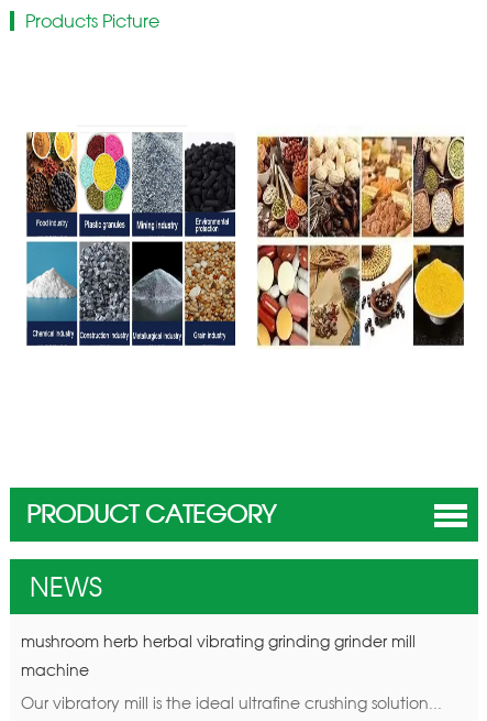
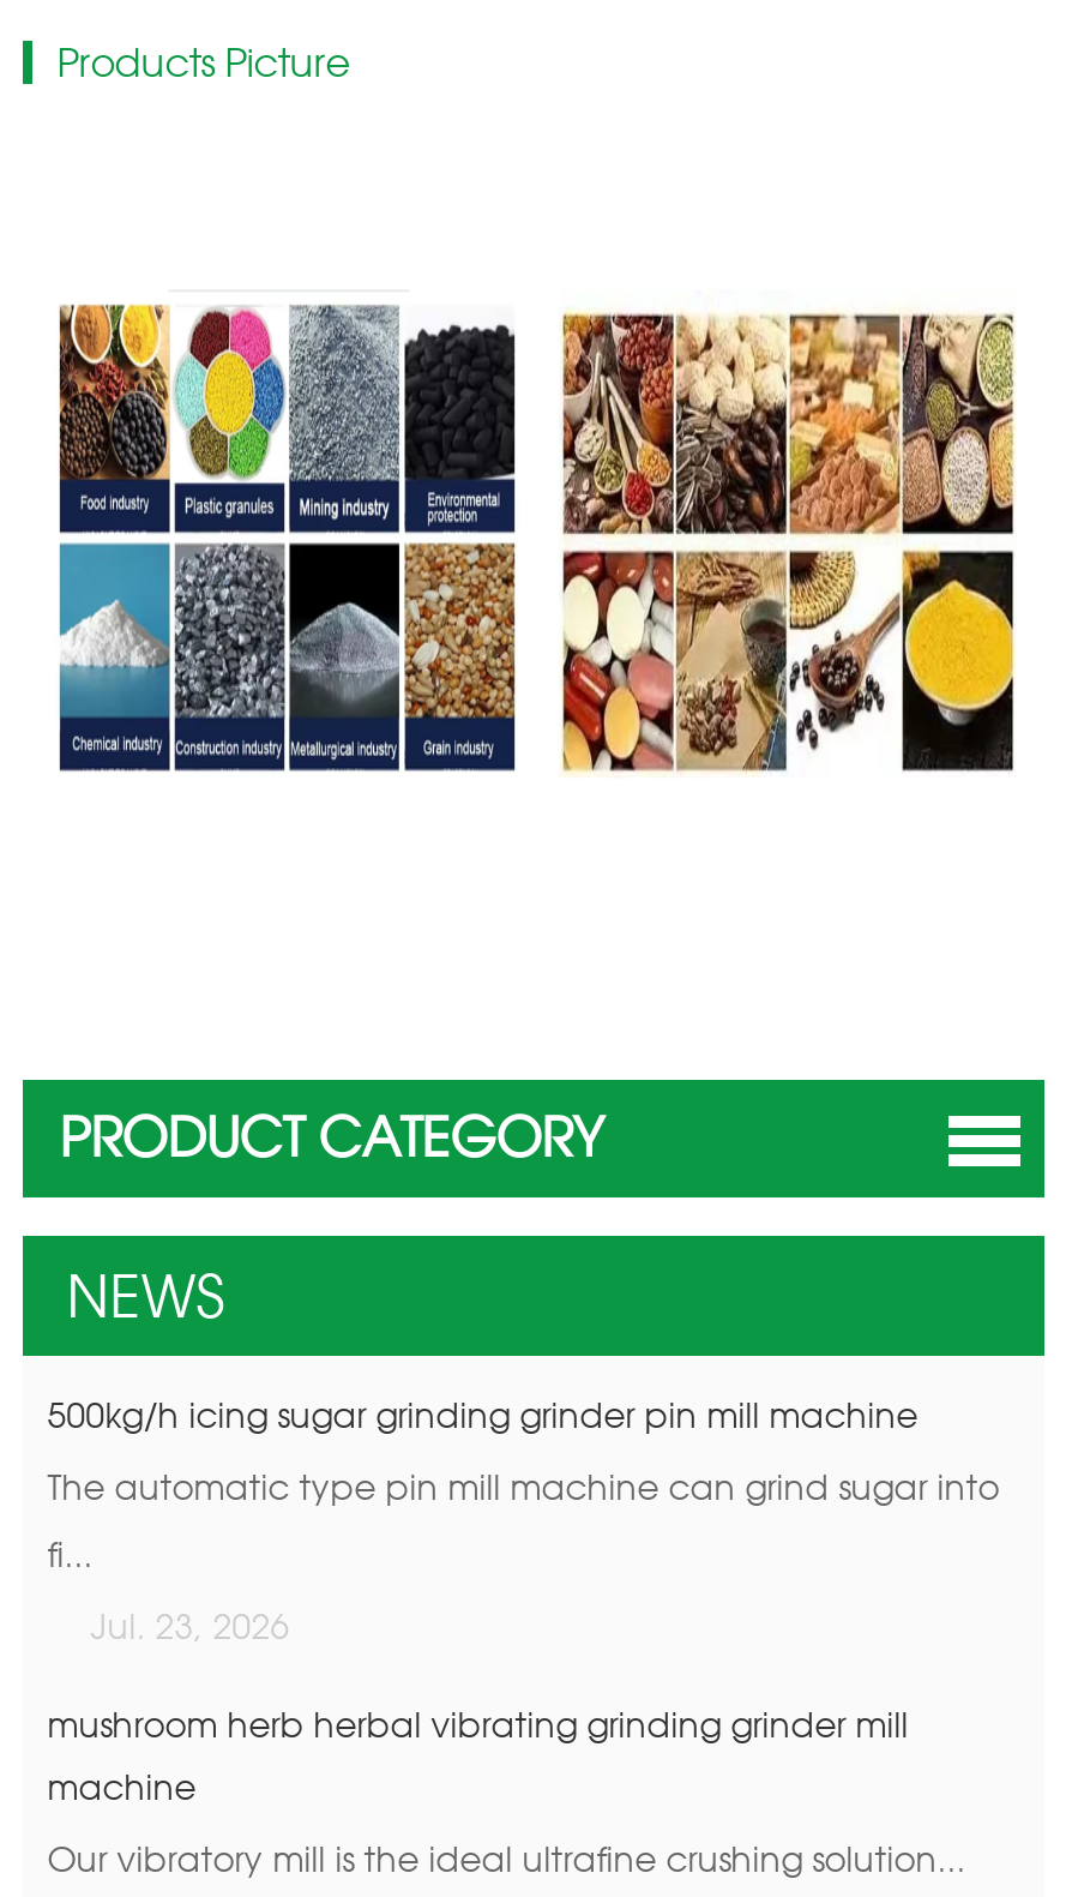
none -> [47,1395,999,1647] 500kg/h icing sugar grinding grinder pin mill machine | The automatic type pin mill machine can grind sugar into | fi... | Jul. 23, 2026

